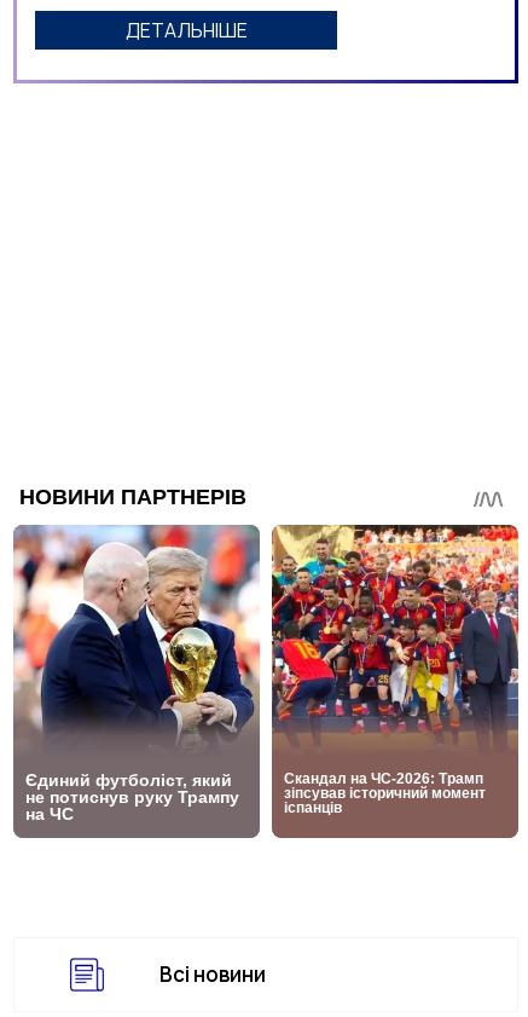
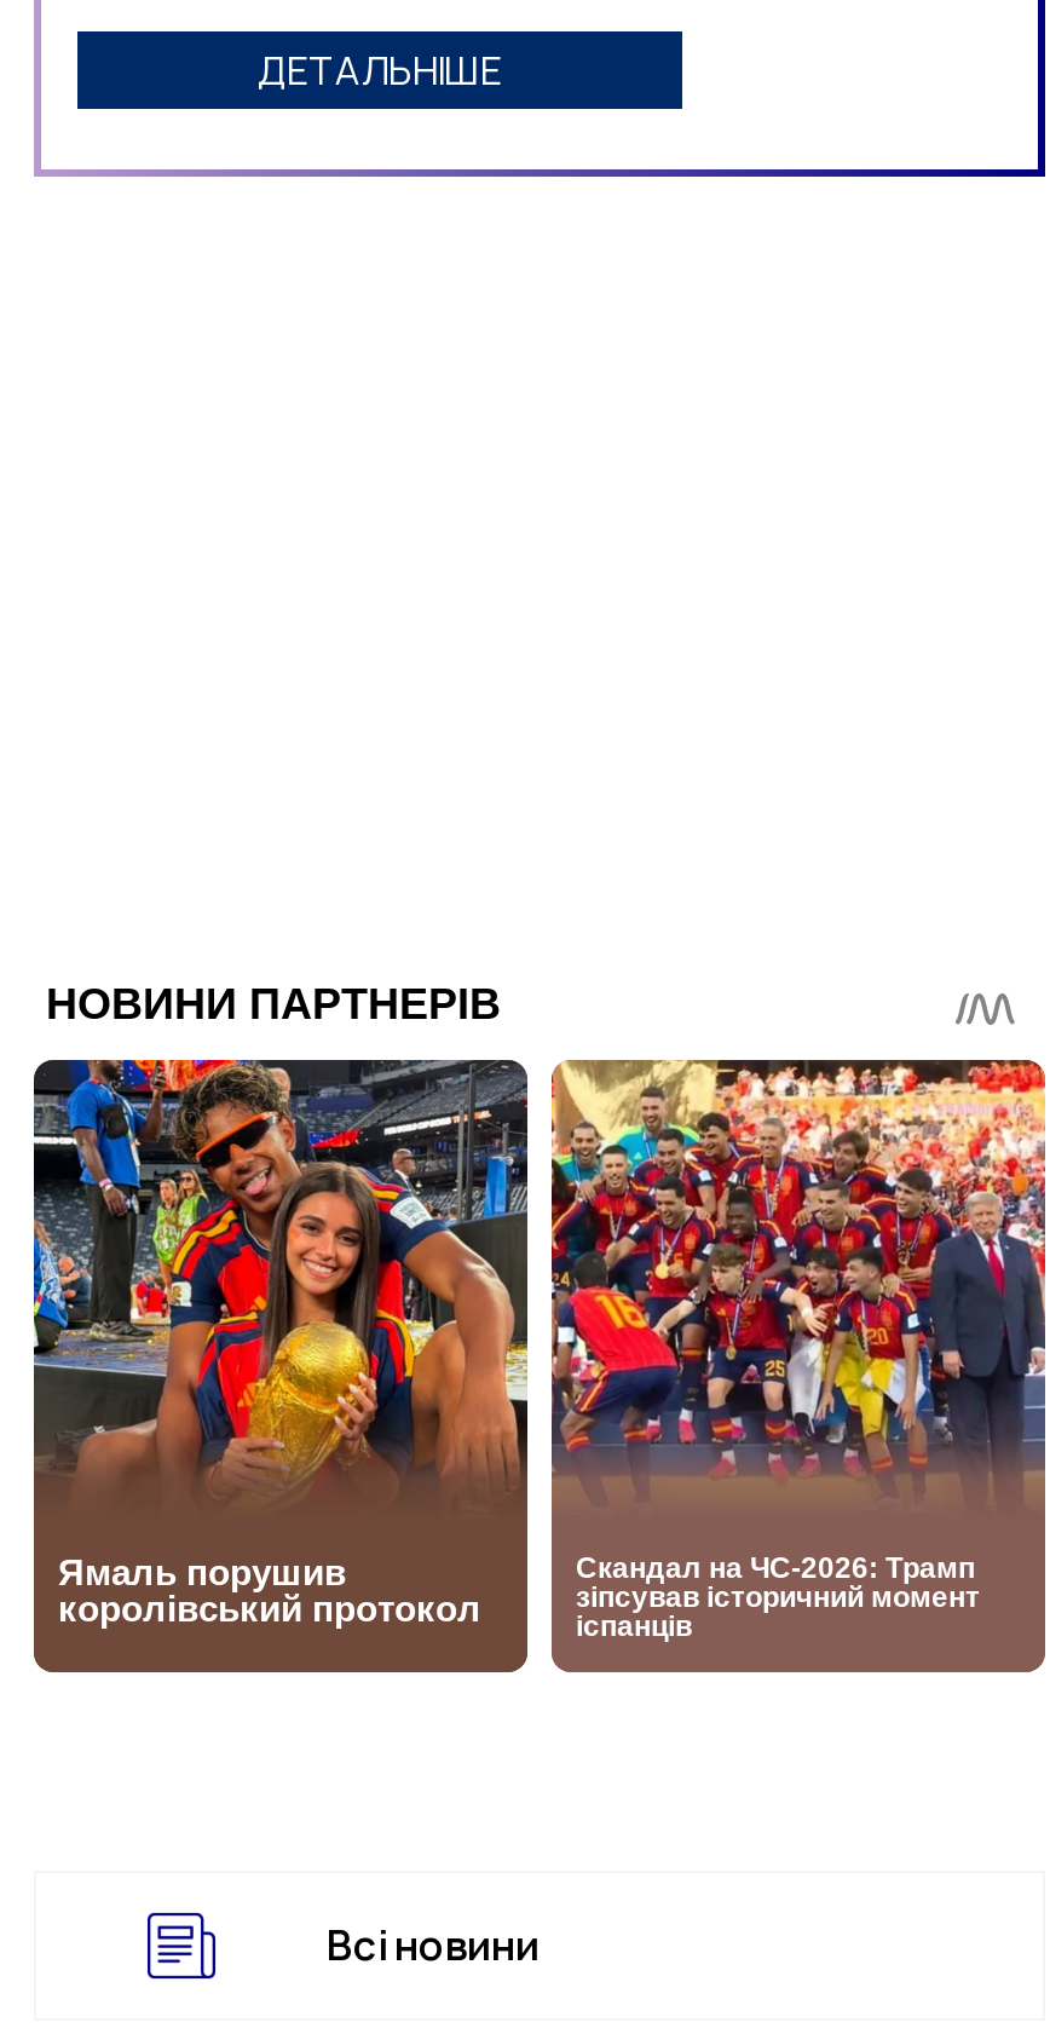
[12,524,261,838] [image] -> [31,1058,530,1670] [image]

